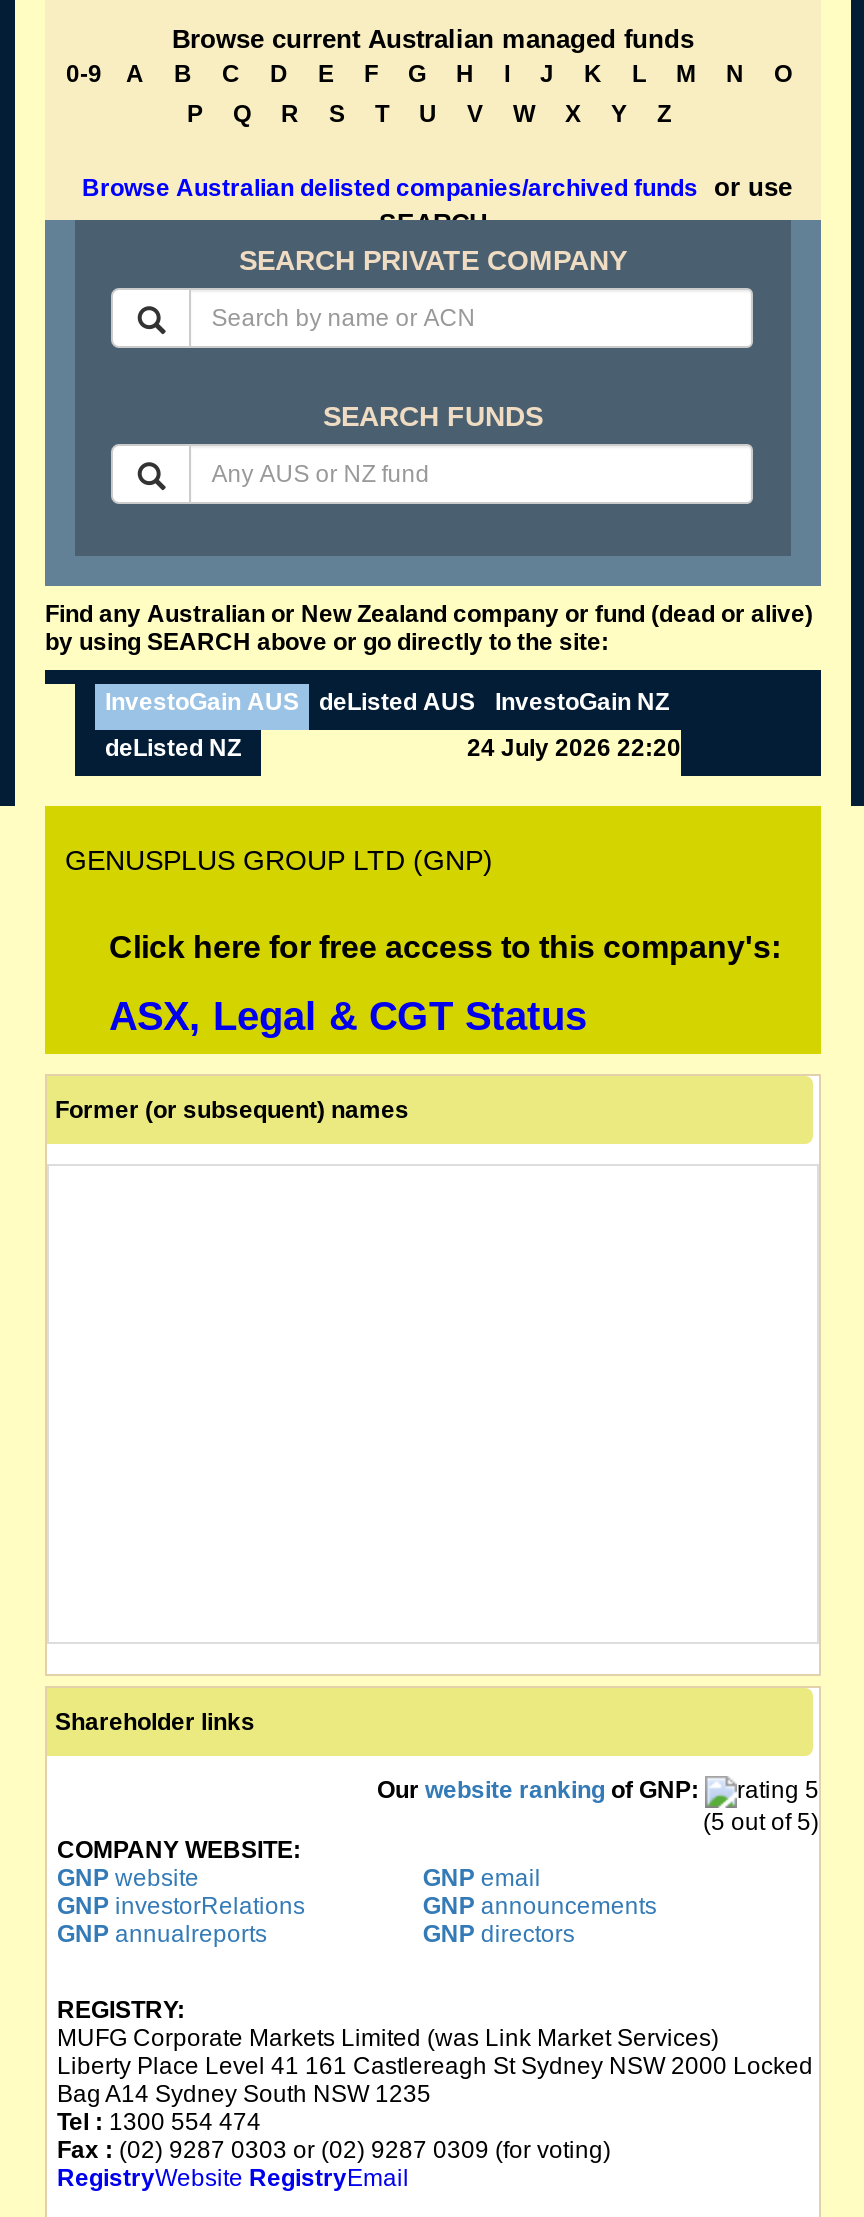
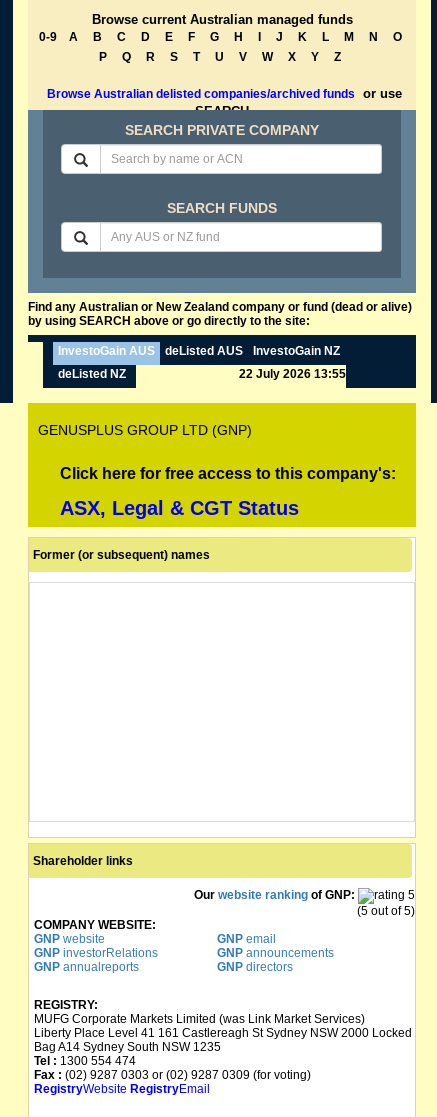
[467,734,681,762] 24 July 2026 22:20 -> [239,367,346,381] 22 July 2026 13:55

